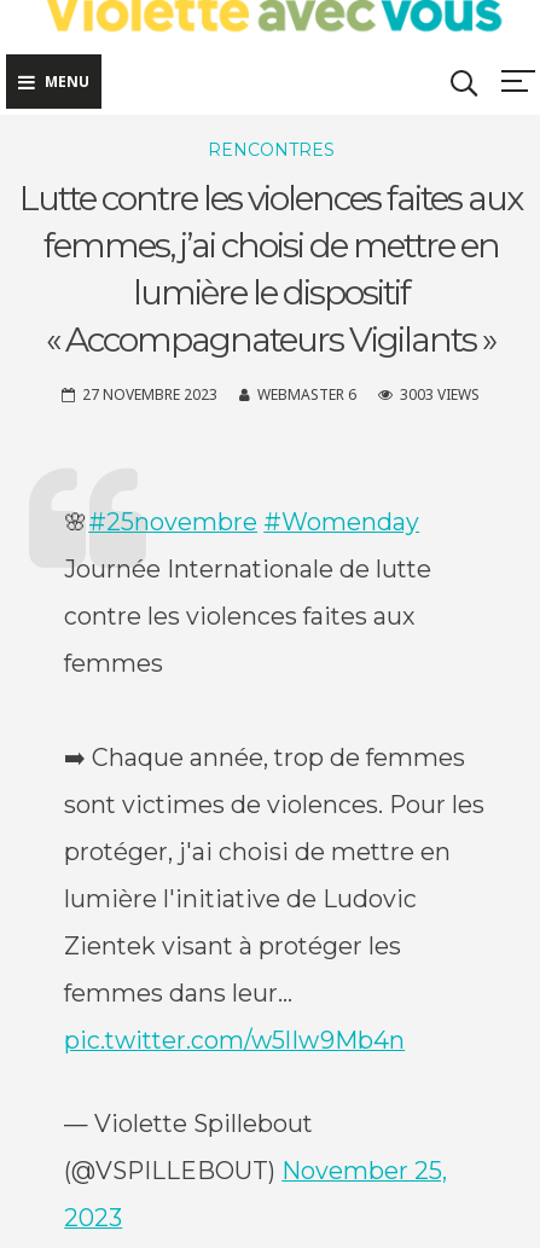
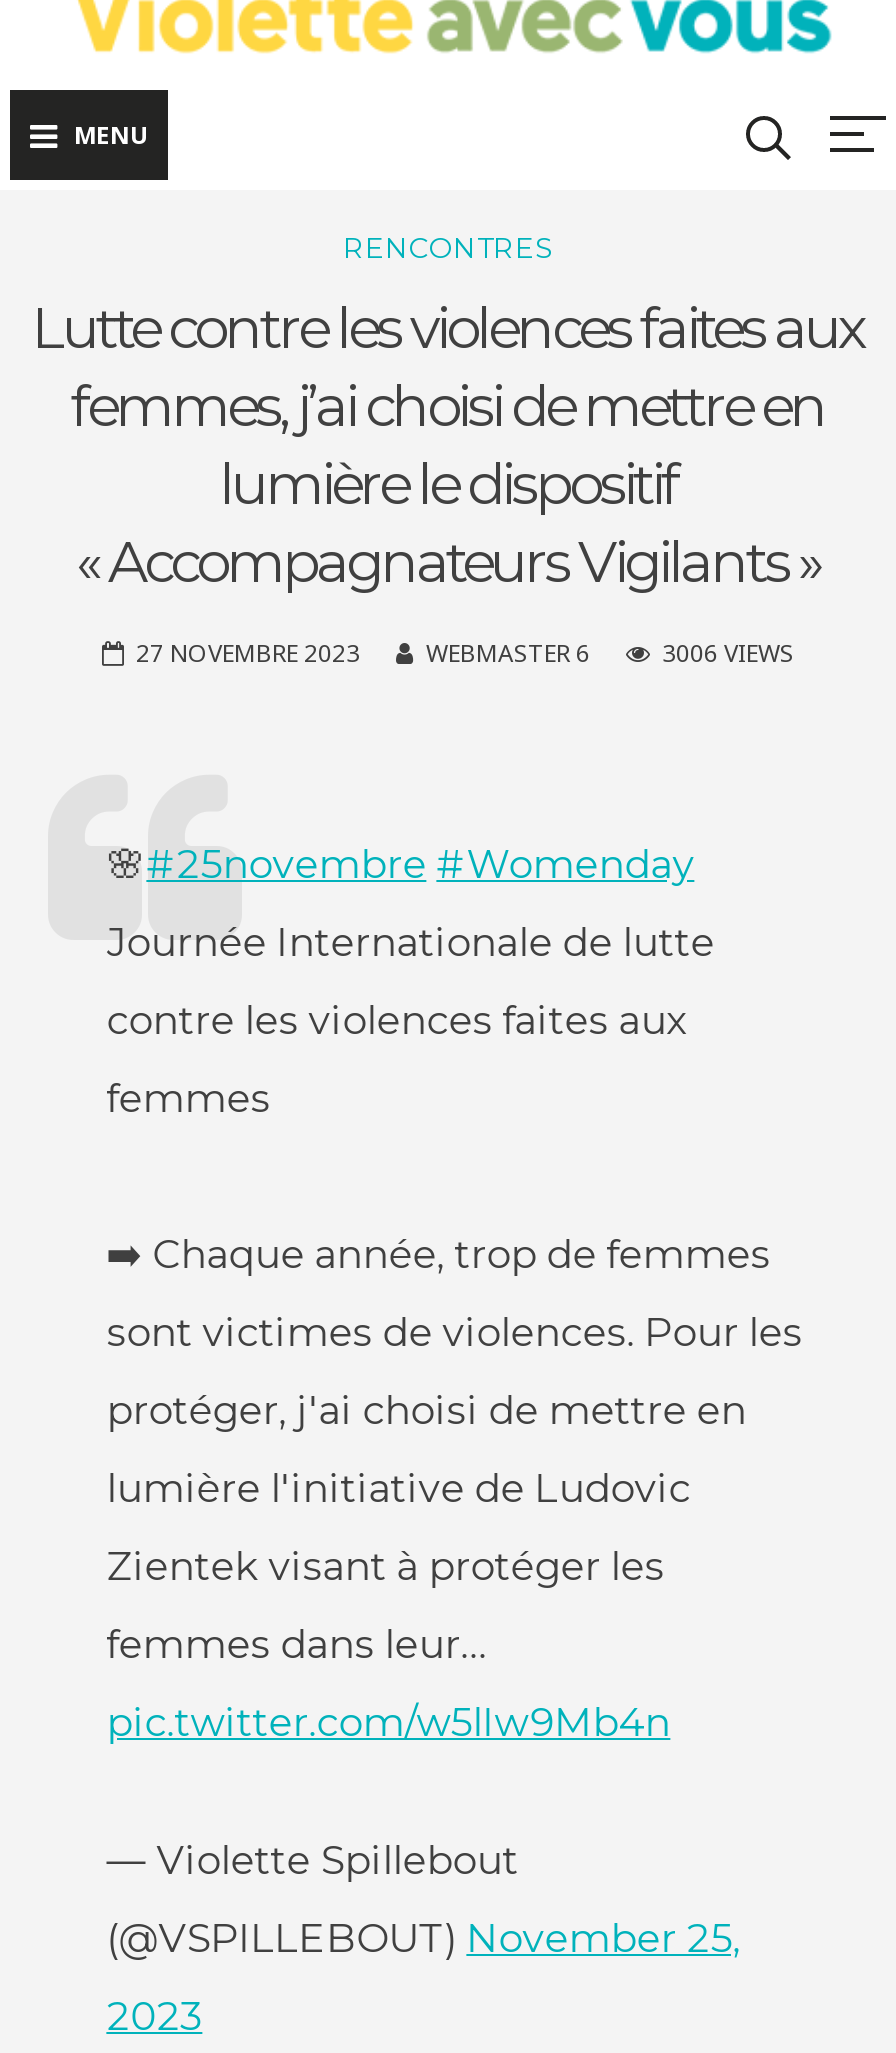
[400,384,480,405] 3003 VIEWS -> [662,636,794,670] 3006 VIEWS

